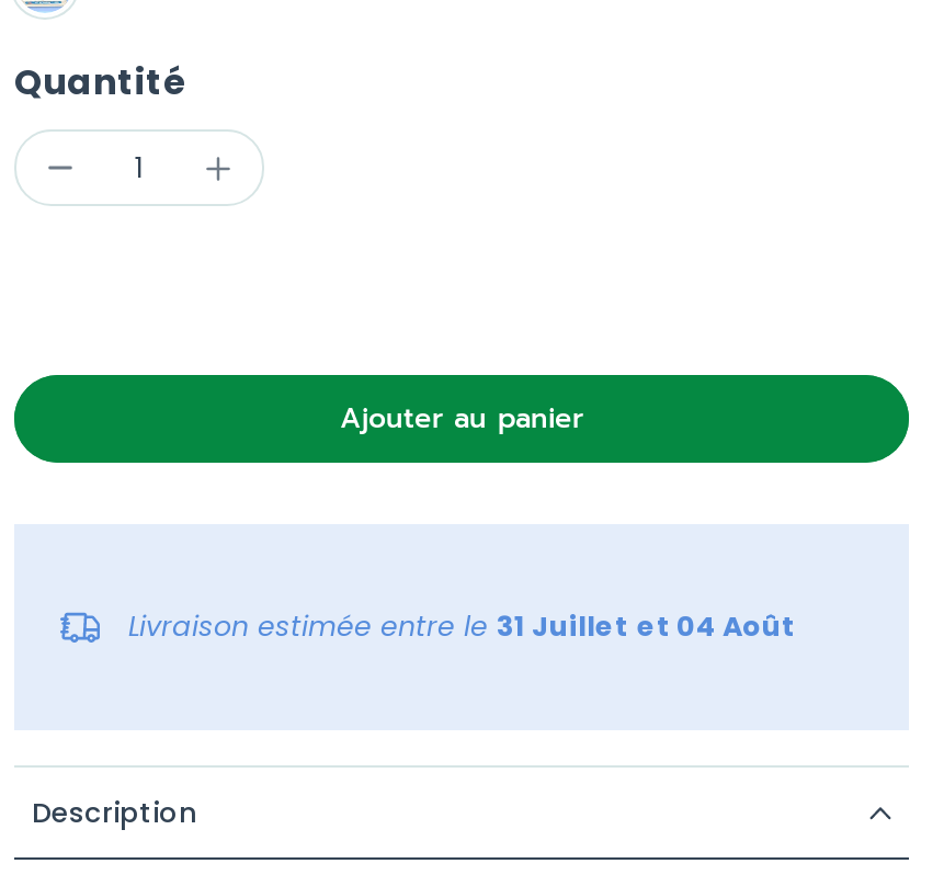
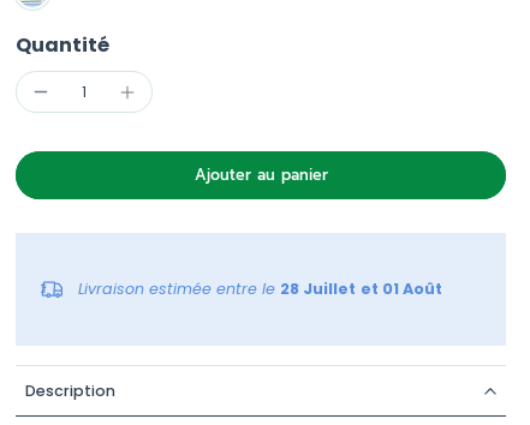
[128,607,795,645] Livraison estimée entre le 31 Juillet et 04 Août -> [78,279,442,299] Livraison estimée entre le 28 Juillet et 01 Août

